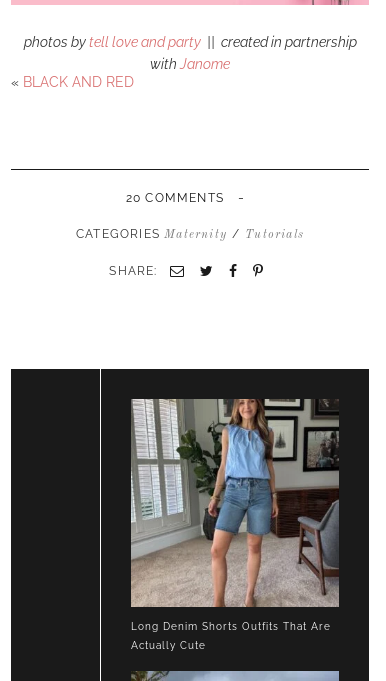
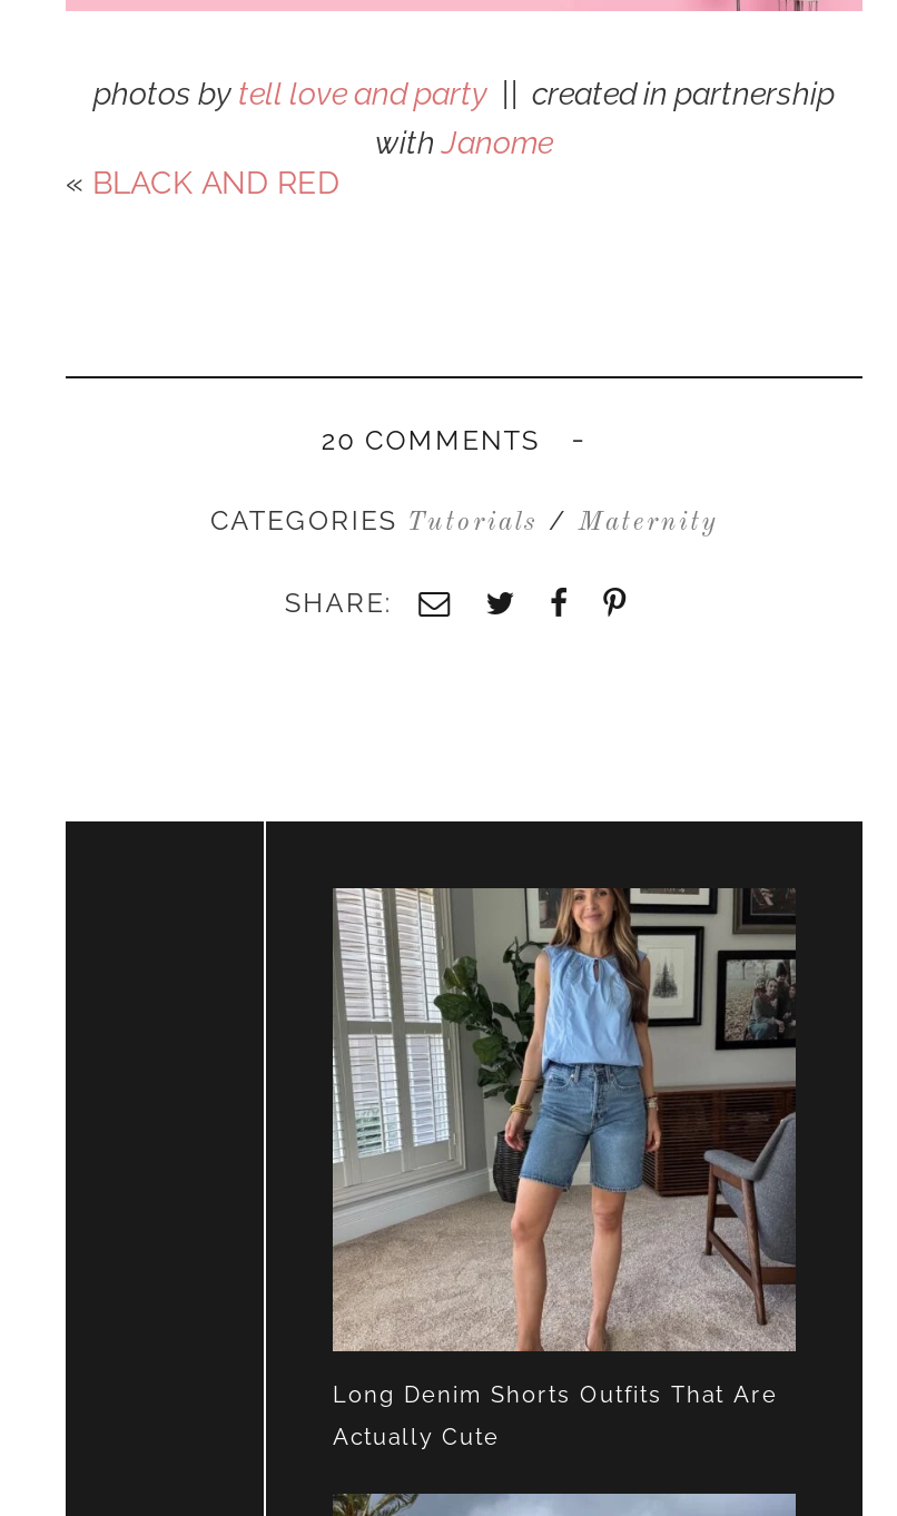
[76,227,304,241] CATEGORIES Maternity / Tutorials -> [210,504,718,536] CATEGORIES Tutorials / Maternity

